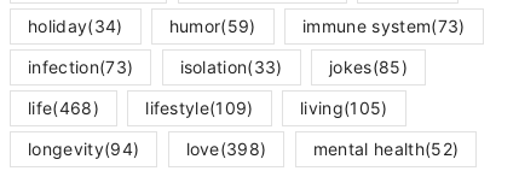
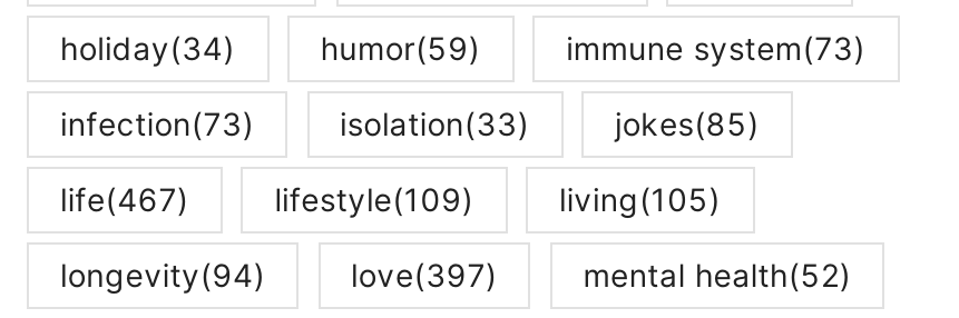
[28,98,99,118] life(468) -> [60,181,189,218] life(467)
[186,139,267,159] love(398) -> [351,256,498,294] love(397)

